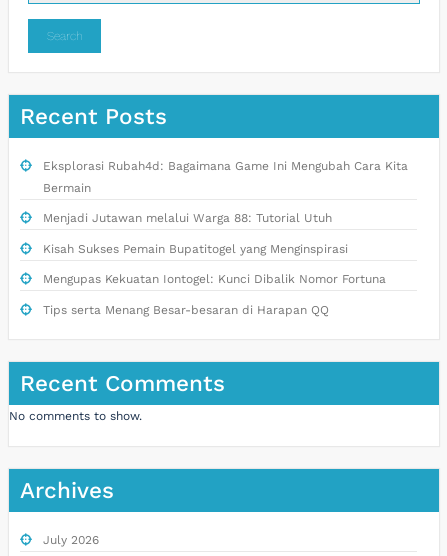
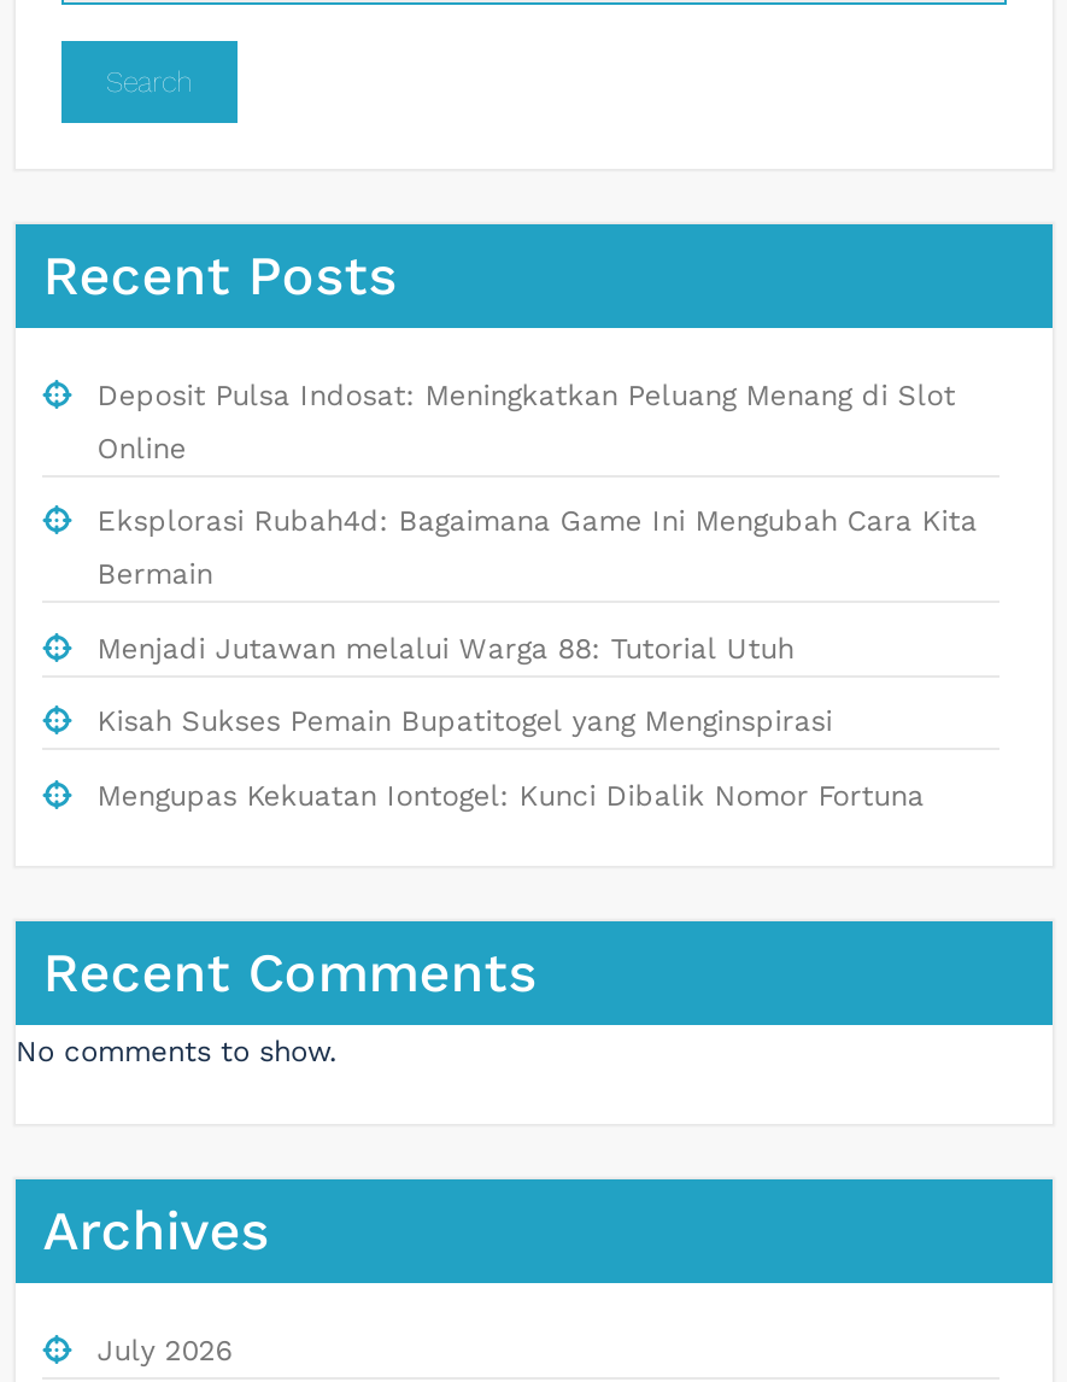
none -> [97,378,956,465] Deposit Pulsa Indosat: Meningkatkan Peluang Menang di Slot | Online
moved [43,159,408,286] -> [97,504,977,812]: Eksplorasi Rubah4d: Bagaimana Game Ini Mengubah Cara Kita | Bermain | Menjadi Jutawan melalui Warga 88: Tutorial Utuh | Kisah Sukses Pemain Bupatitogel yang Menginspirasi | Mengupas Kekuatan Iontogel: Kunci Dibalik Nomor Fortuna
[43,303,329,317] Tips serta Menang Besar-besaran di Harapan QQ -> none

